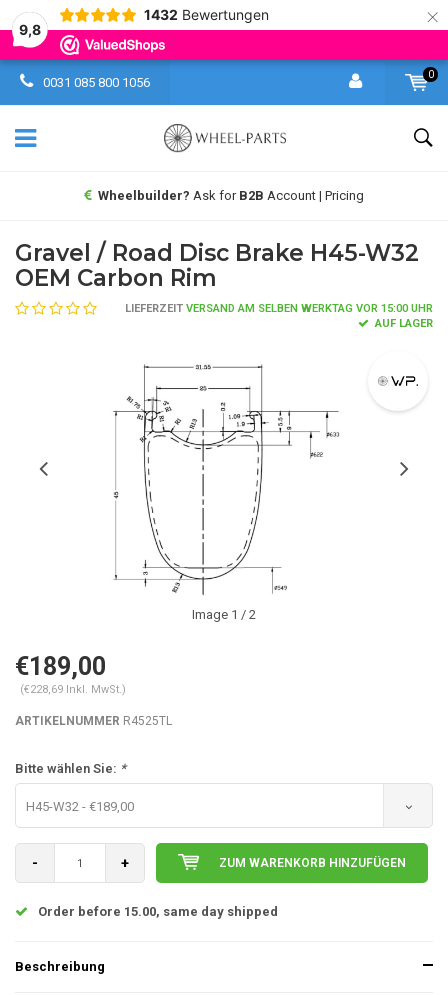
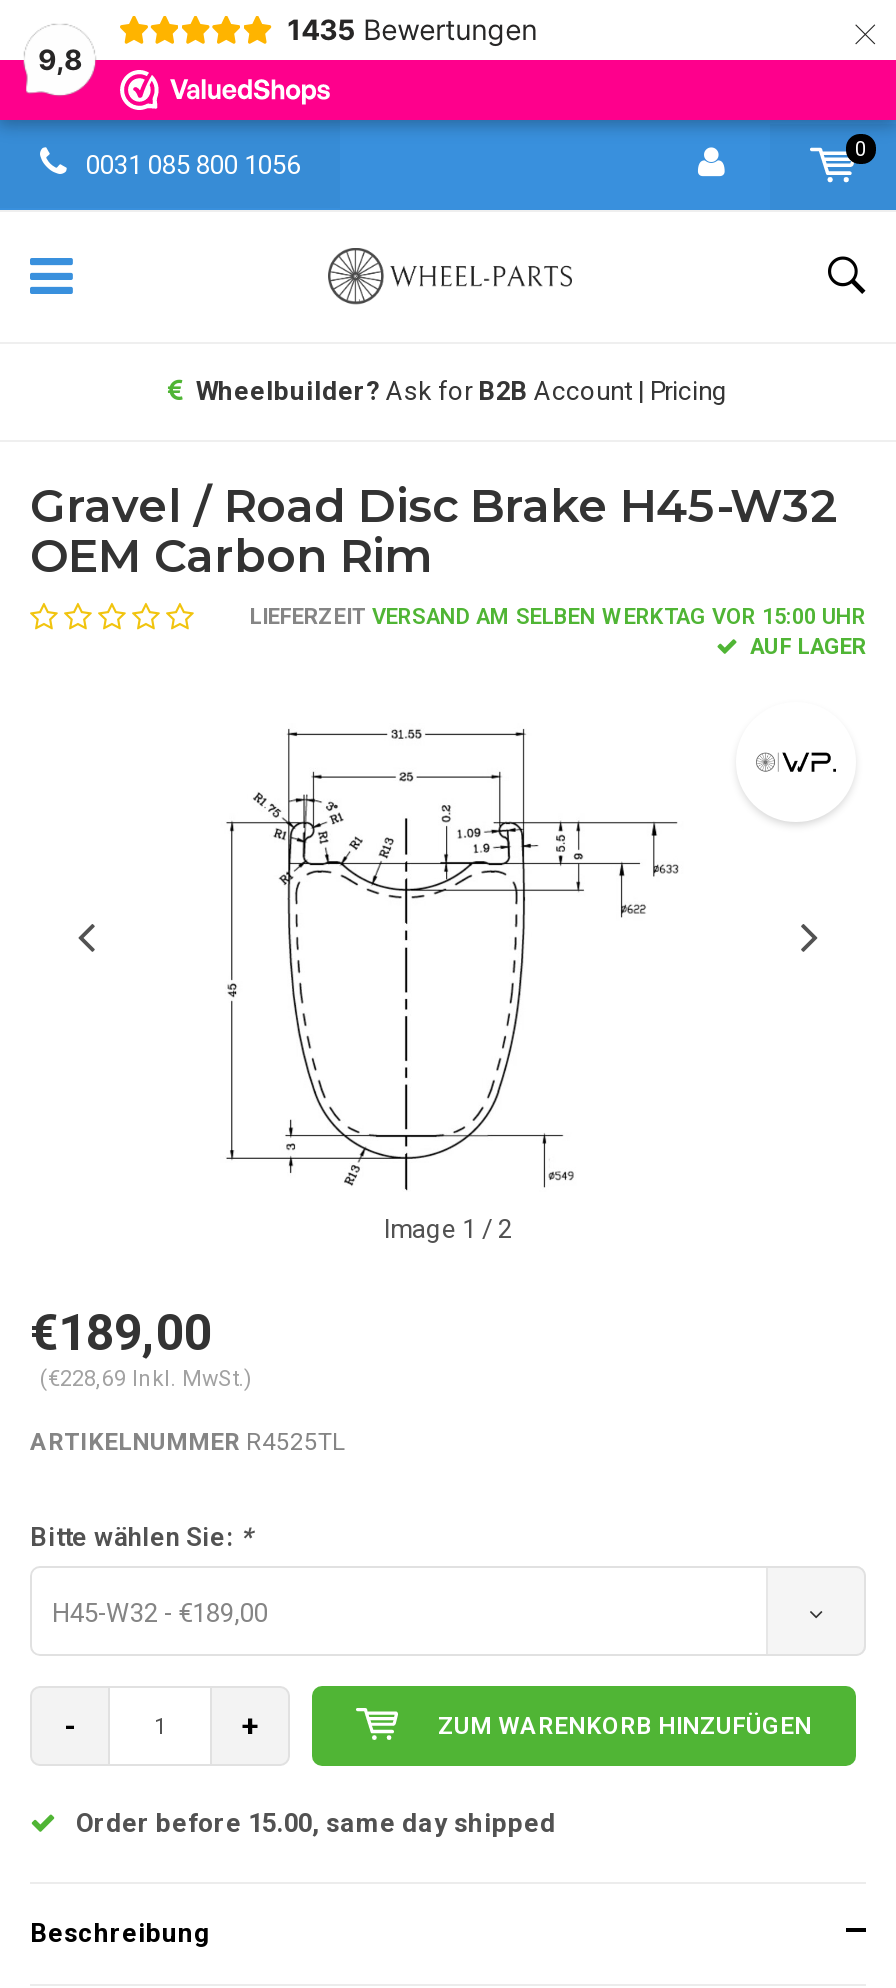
[144,6,269,23] 1432 Bewertungen -> [287,12,537,46] 1435 Bewertungen

